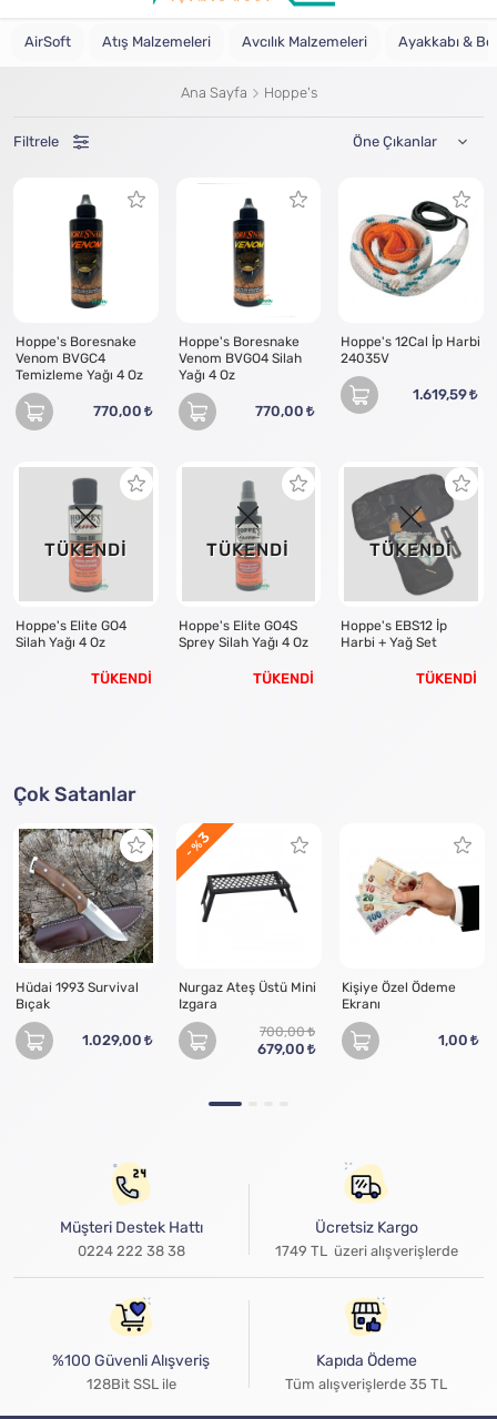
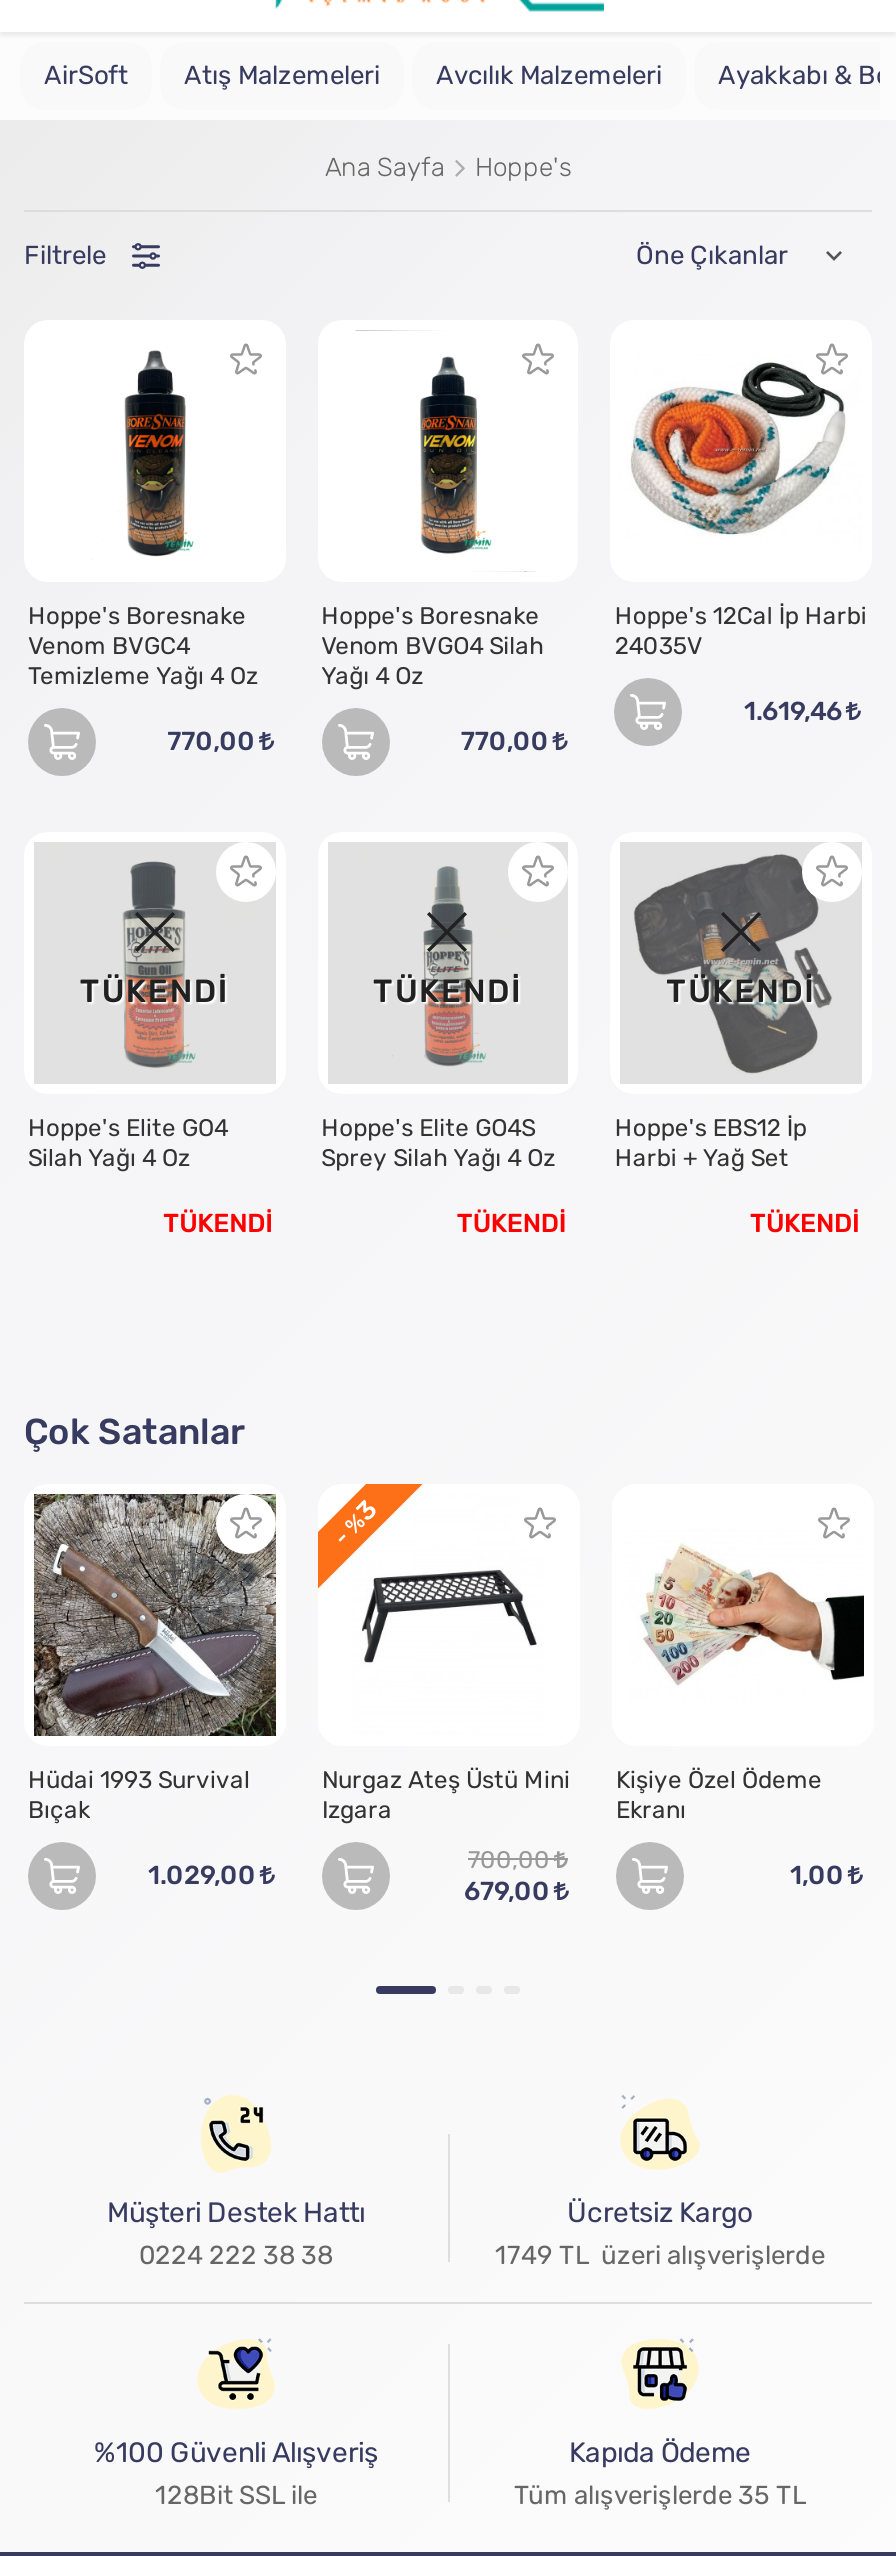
[413,386,467,403] 1.619,59 -> [744,696,842,726] 1.619,46

